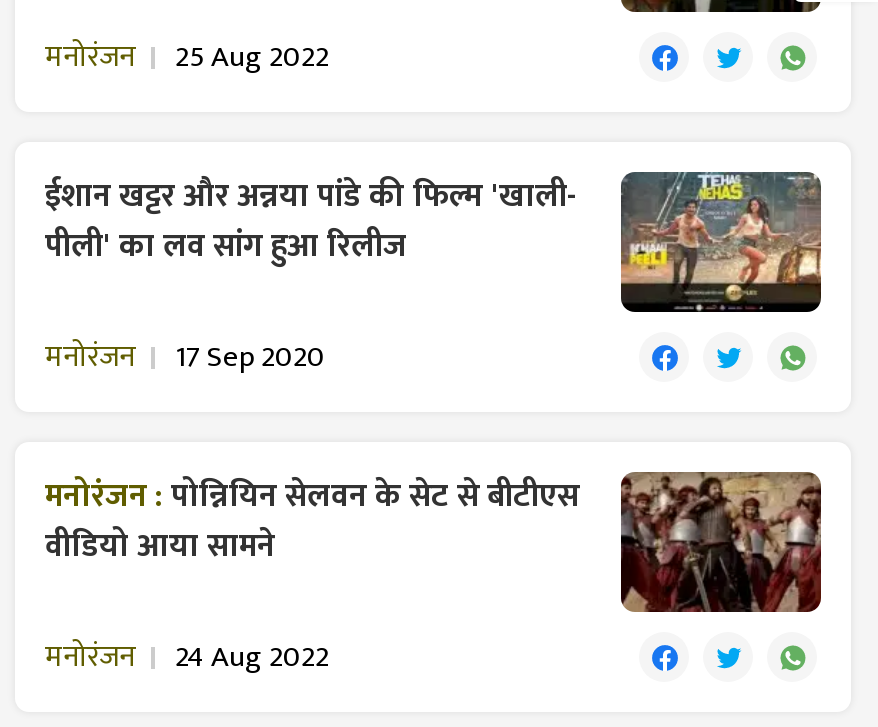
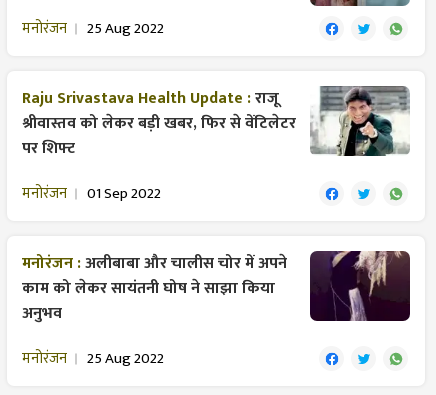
[45,170,823,314] [image] | ईशान खट्टर और अन्नया पांडे की फिल्म 'खाली- | पीली' का लव सांग हुआ रिलीज -> [22,85,410,162] [image] | Raju Srivastava Health Update : राजू | श्रीवास्तव को लेकर बड़ी खबर, फिर से वेंटिलेटर | पर शिफ्ट
[45,333,325,383] मनोरंजन 17 Sep 2020 -> [22,181,161,206] मनोरंजन 01 Sep 2022
[45,470,823,614] [image] | मनोरंजन : पोन्नियिन सेलवन के सेट से बीटीएस | वीडियो आया सामने -> [22,250,410,327] [image] | मनोरंजन : अलीबाबा और चालीस चोर में अपने | काम को लेकर सायंतनी घोष ने साझा किया | अनुभव
[45,633,329,683] मनोरंजन 24 Aug 2022 -> [22,346,164,371] मनोरंजन 25 Aug 2022

